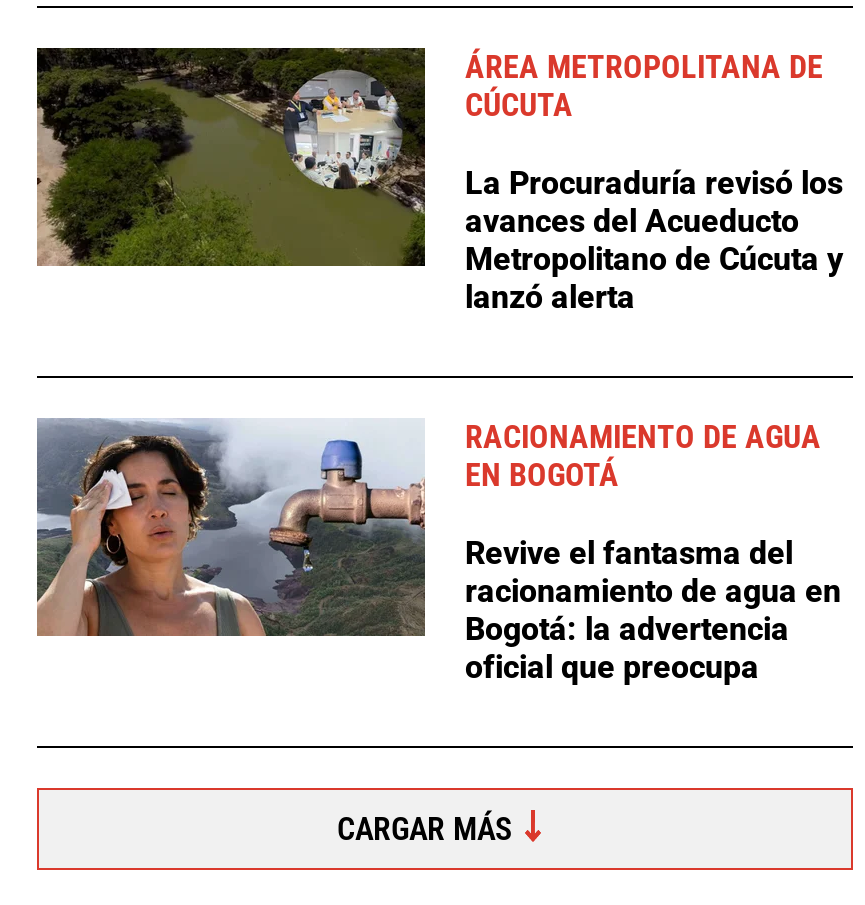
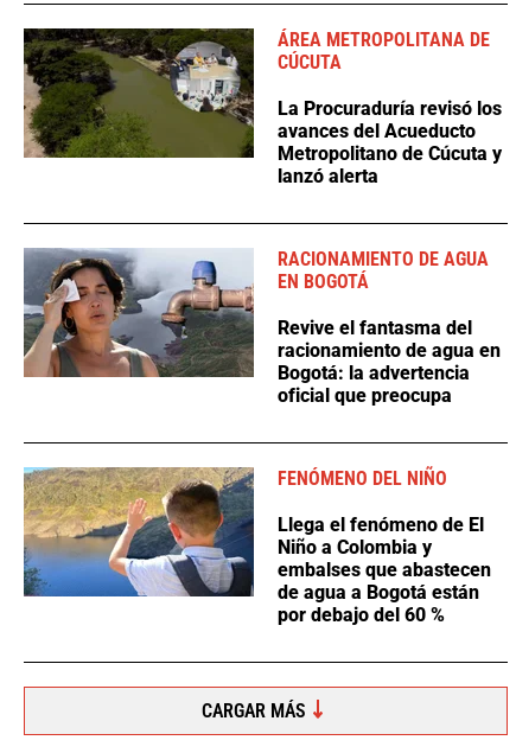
none -> [23,467,491,626] [image] | FENÓMENO DEL NIÑO | Llega el fenómeno de El | Niño a Colombia y | embalses que abastecen | de agua a Bogotá están | por debajo del 60 %

